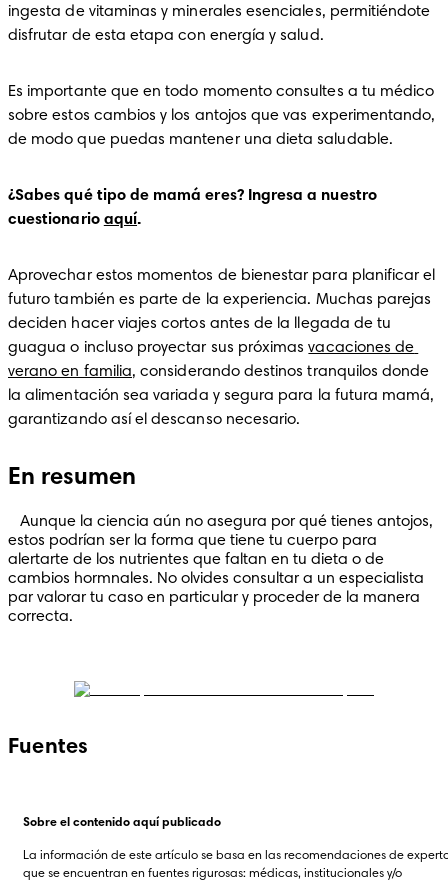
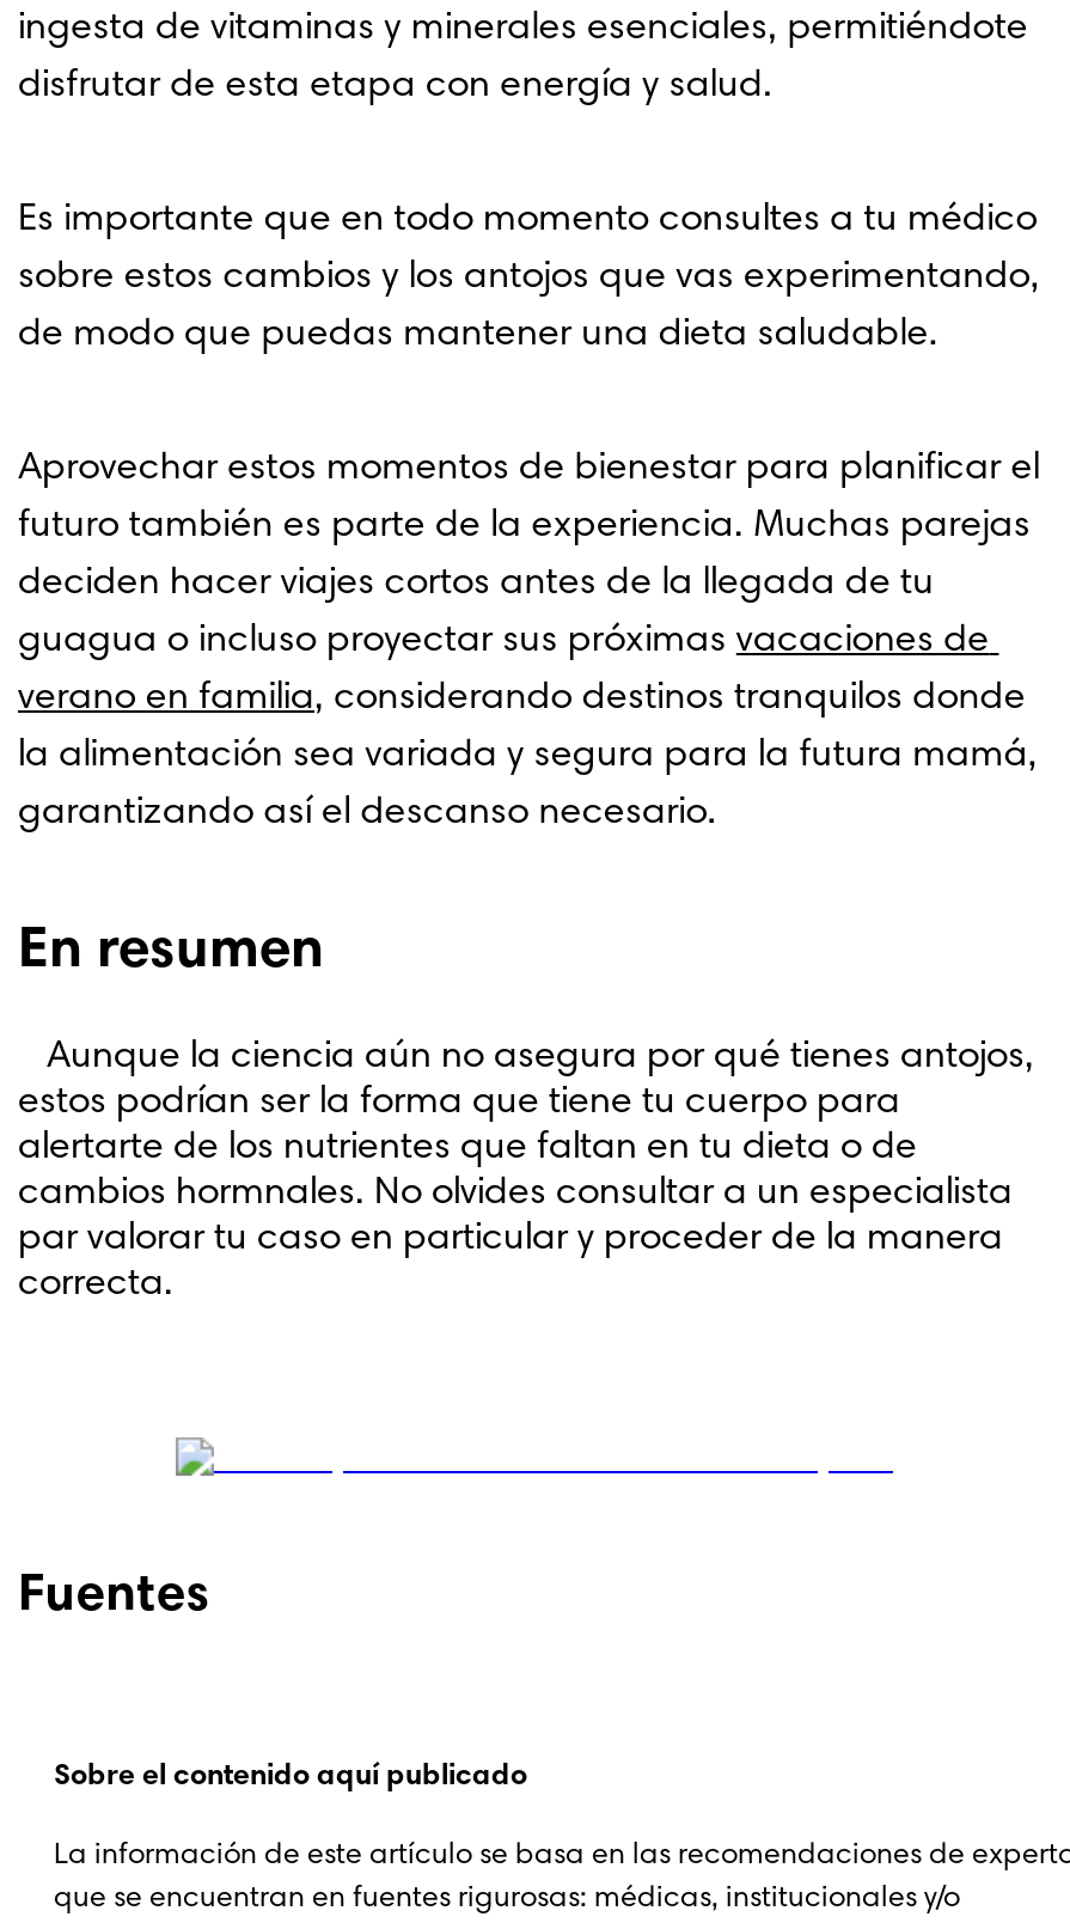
[8,188,377,228] ¿Sabes qué tipo de mamá eres? Ingresa a nuestro | cuestionario aquí. -> none

